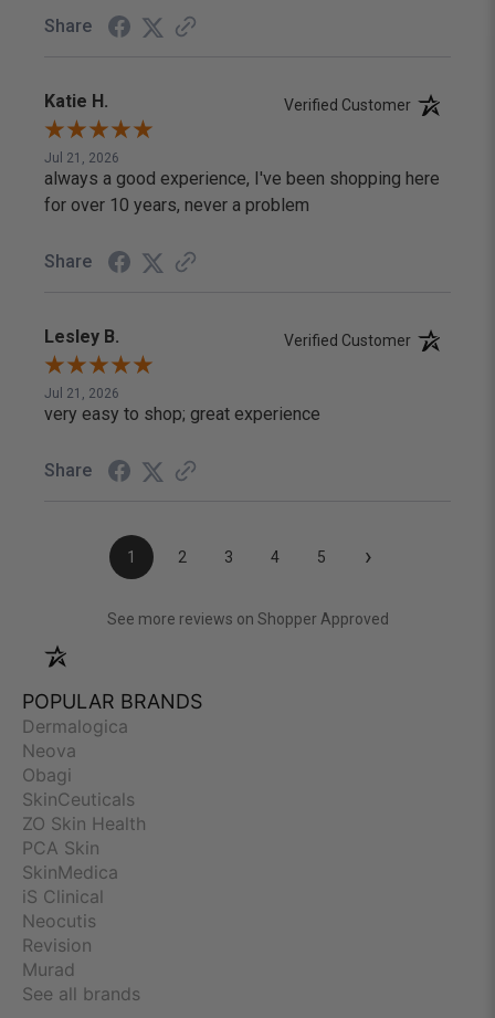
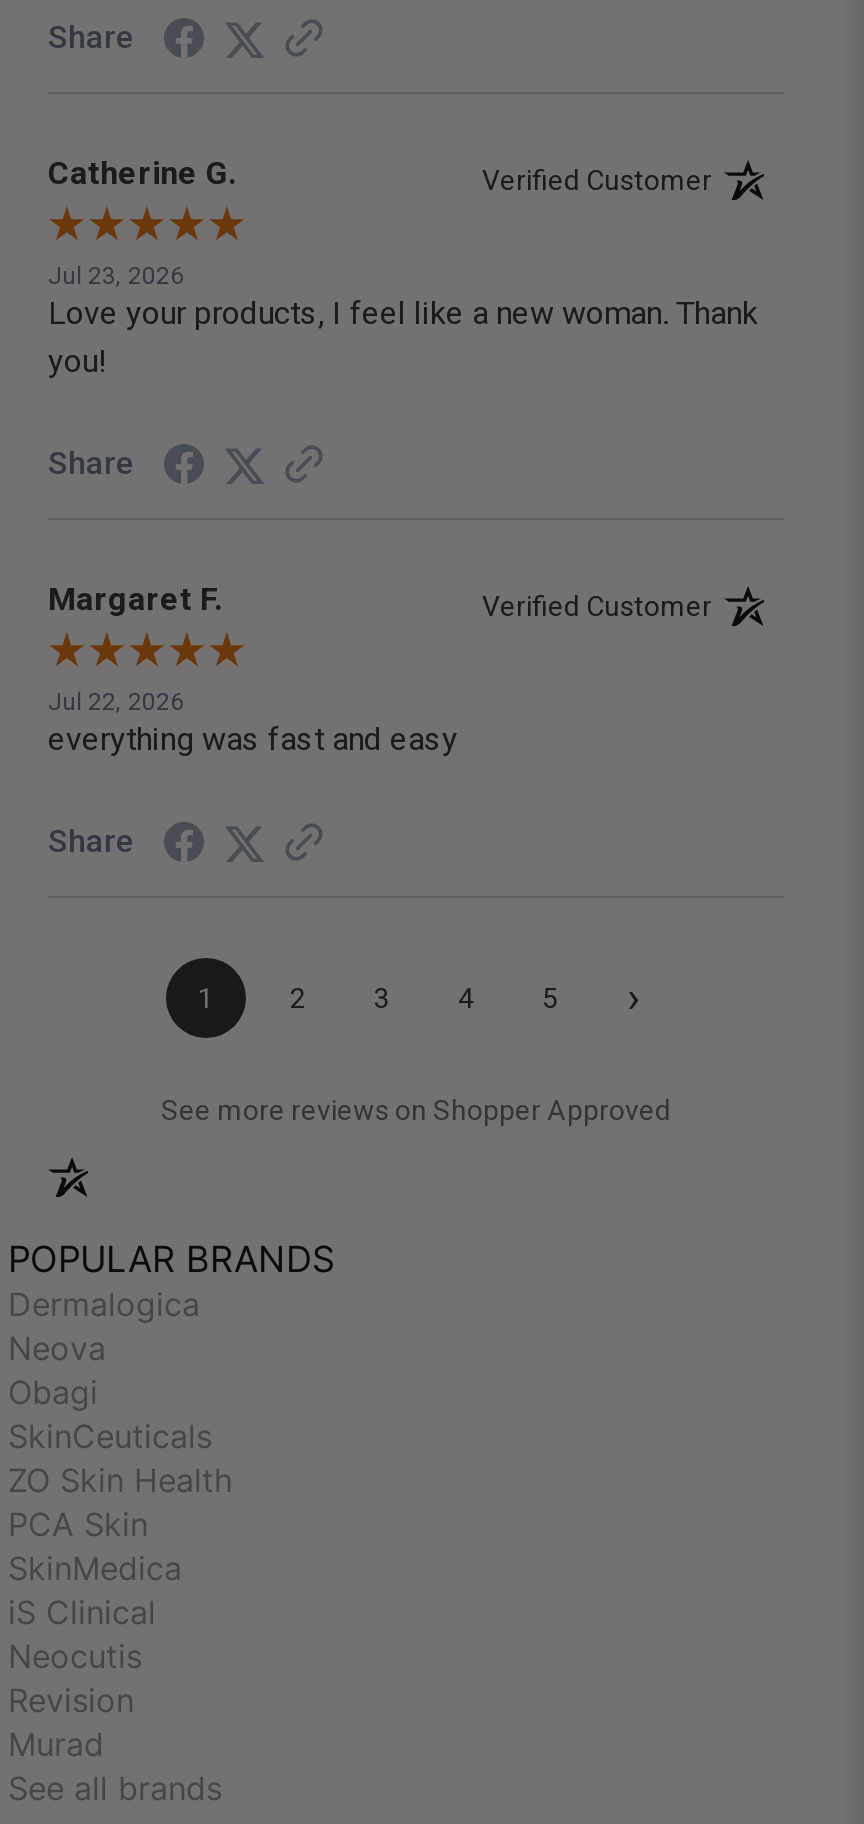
[44,91,108,112] Katie H. -> [48,154,236,192] Catherine G.
[44,150,440,216] Jul 21, 2026 | always a good experience, I've been shopping here | for over 10 years, never a problem -> [48,262,758,380] Jul 23, 2026 | Love your products, I feel like a new woman. Thank | you!
[44,326,119,347] Lesley B. -> [48,580,222,618] Margaret F.
[44,386,320,425] Jul 21, 2026 | very easy to shop; great experience -> [48,688,458,758] Jul 22, 2026 | everything was fast and easy

